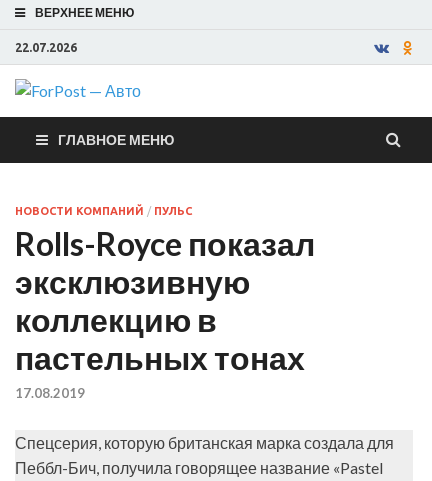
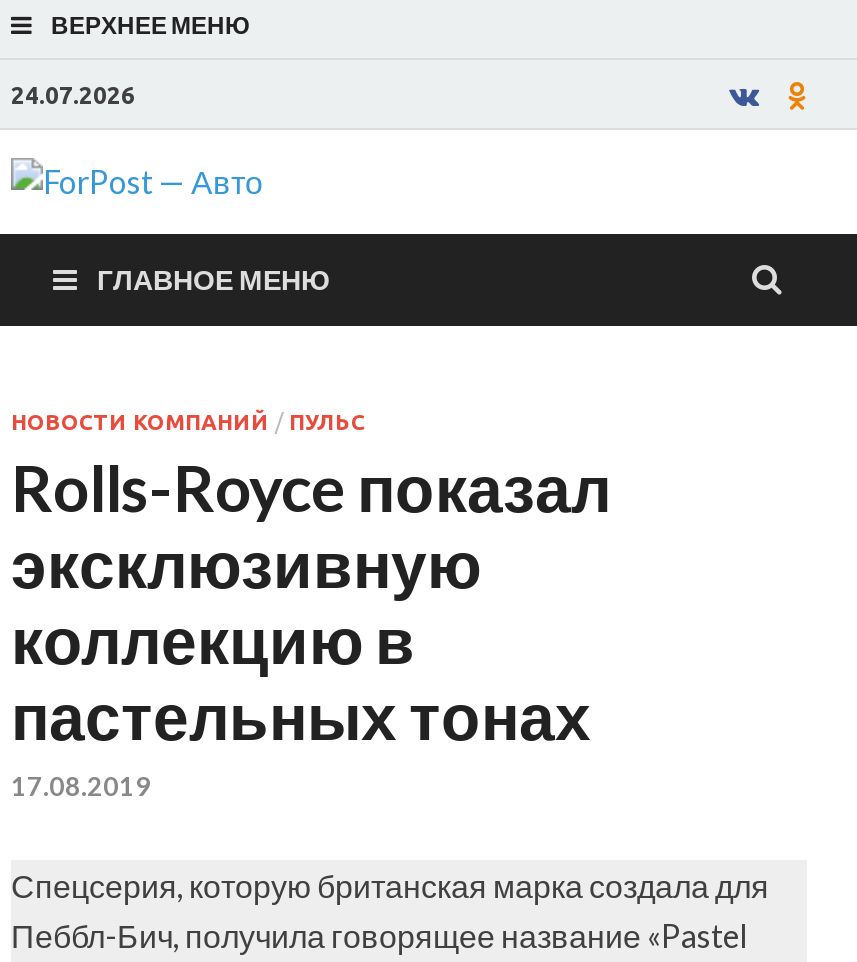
[15,40,77,53] 22.07.2026 -> [11,81,135,107] 24.07.2026

